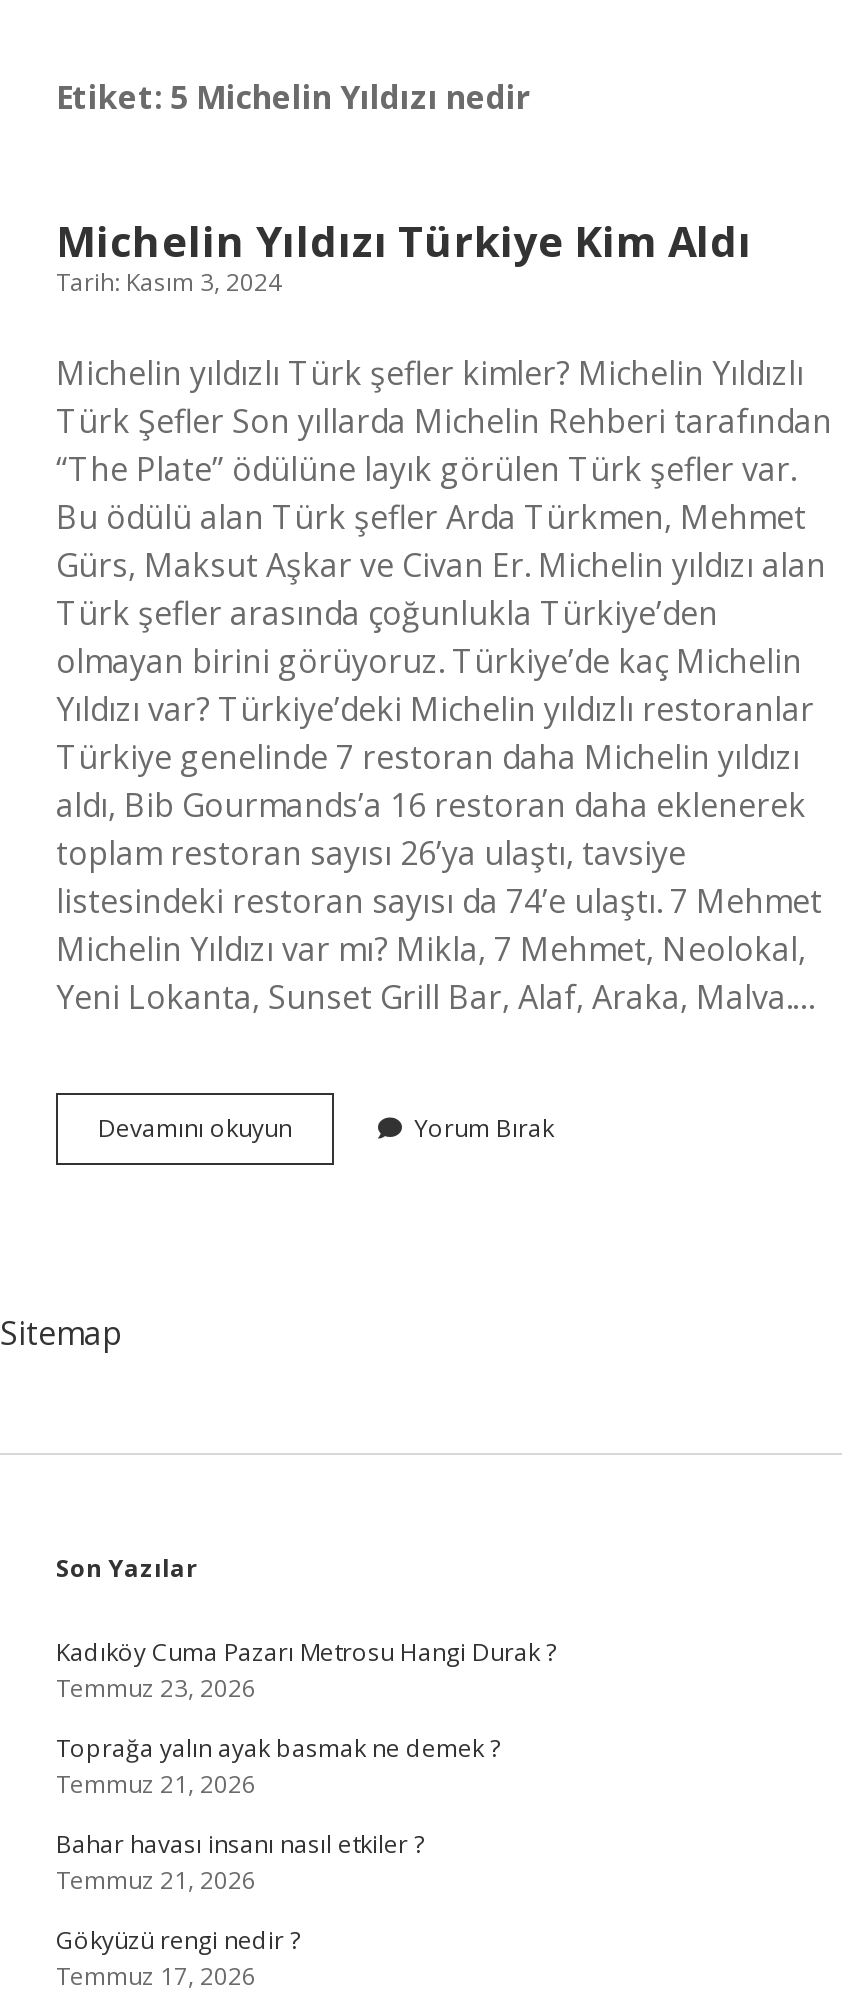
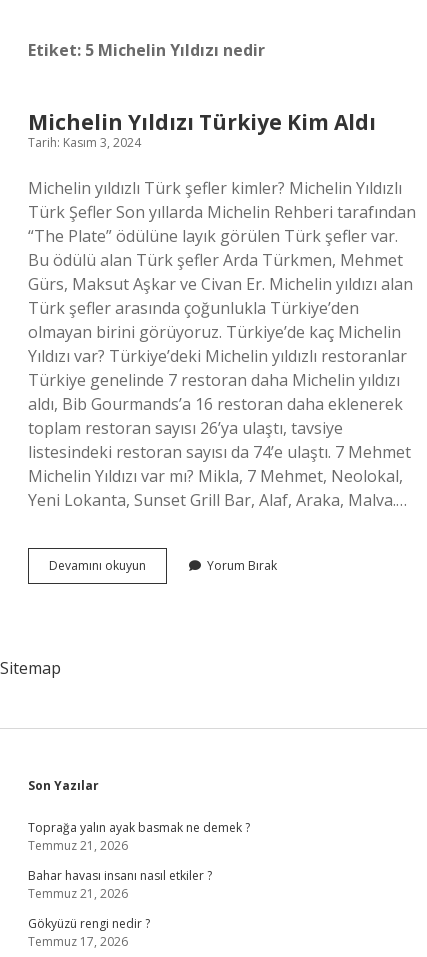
[56,1635,556,1705] Kadıköy Cuma Pazarı Metrosu Hangi Durak ? | Temmuz 23, 2026 -> none

